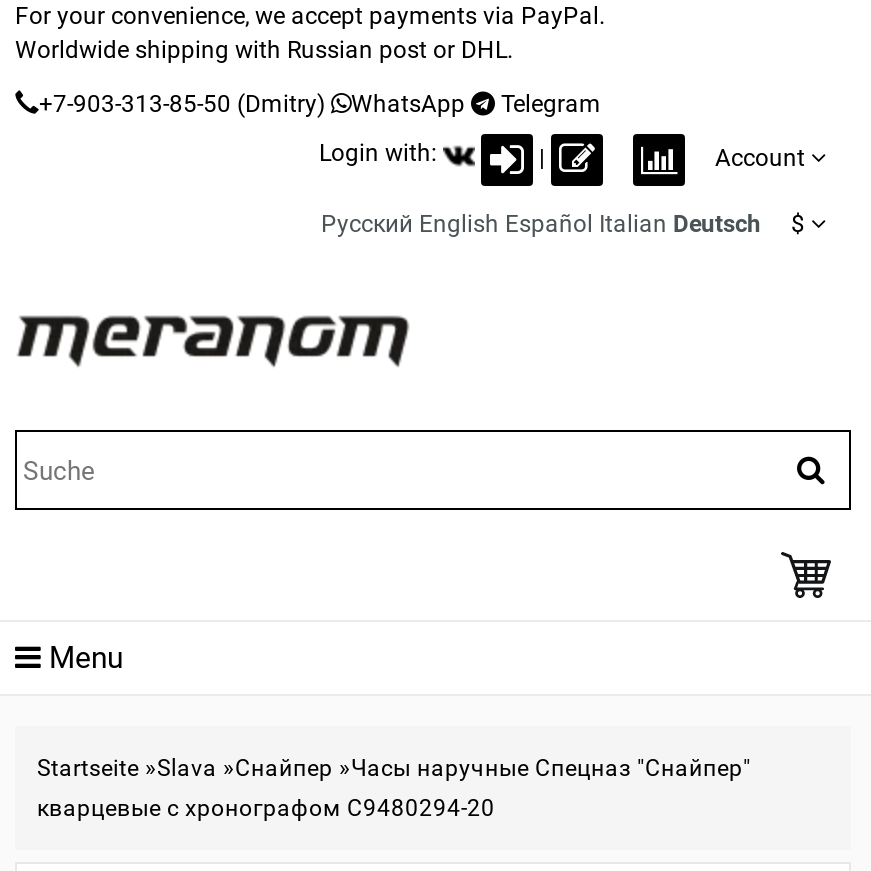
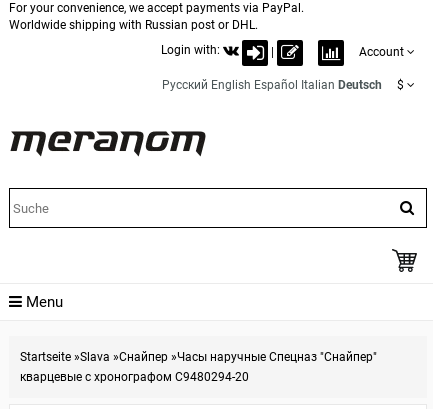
[39,90,601,118] +7-903-313-85-50 (Dmitry) | WhatsApp | Telegram -> none

